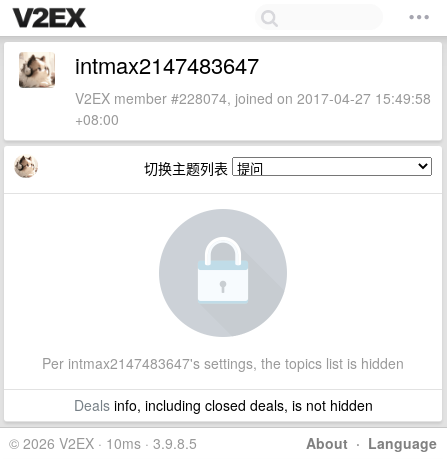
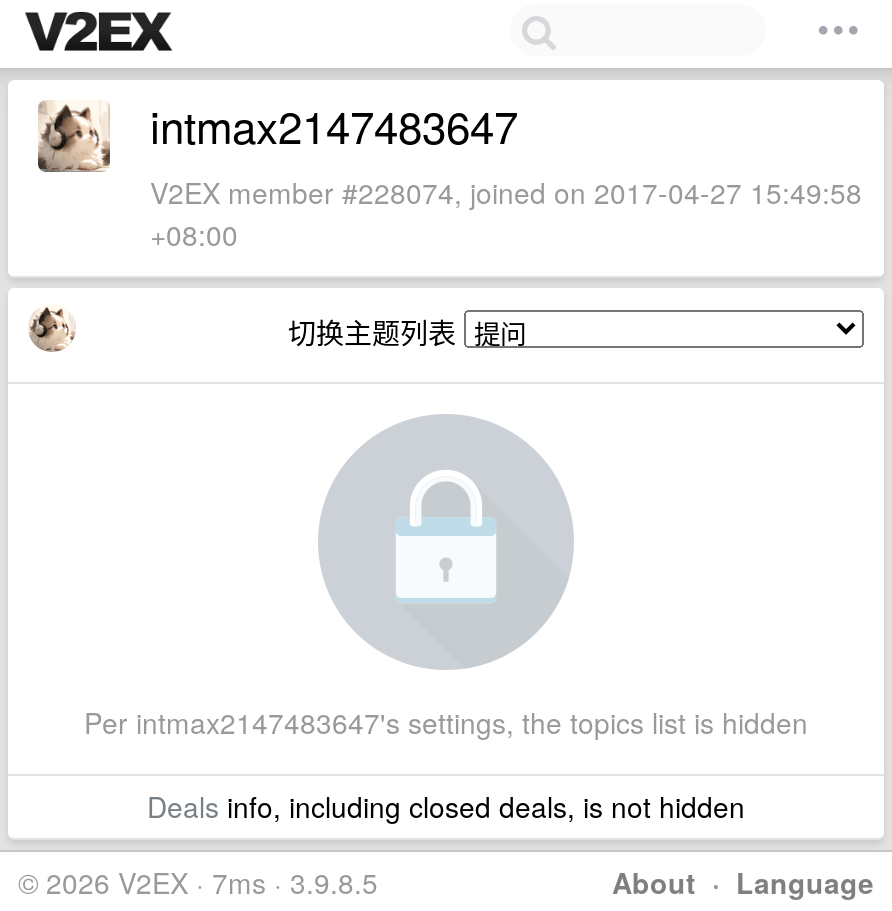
[9,433,197,453] © 2026 V2EX · 10ms · 3.9.8.5 -> [18,862,378,902] © 2026 V2EX · 7ms · 3.9.8.5

